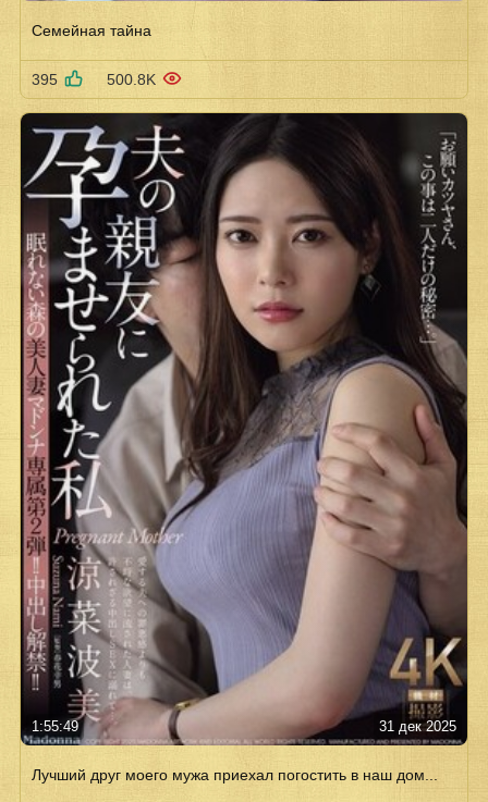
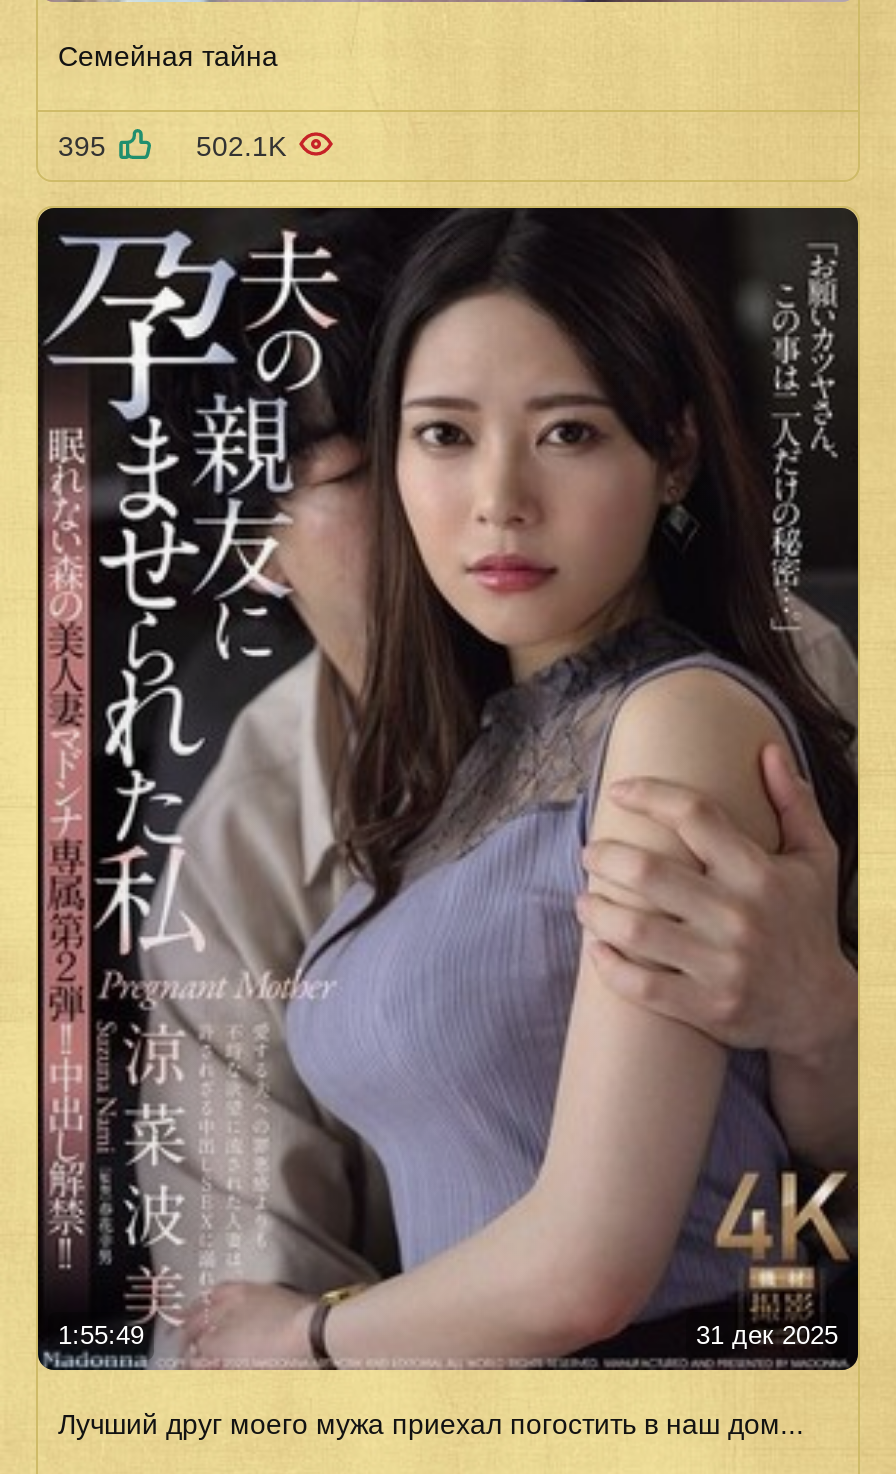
[107,71,156,88] 500.8K -> [196,130,286,162] 502.1K

